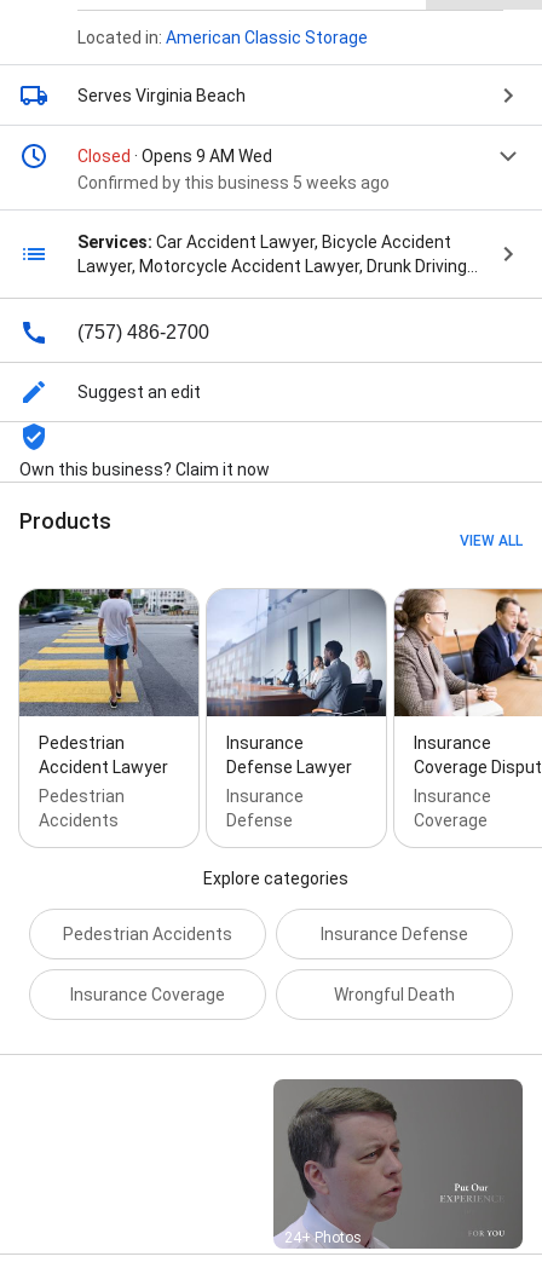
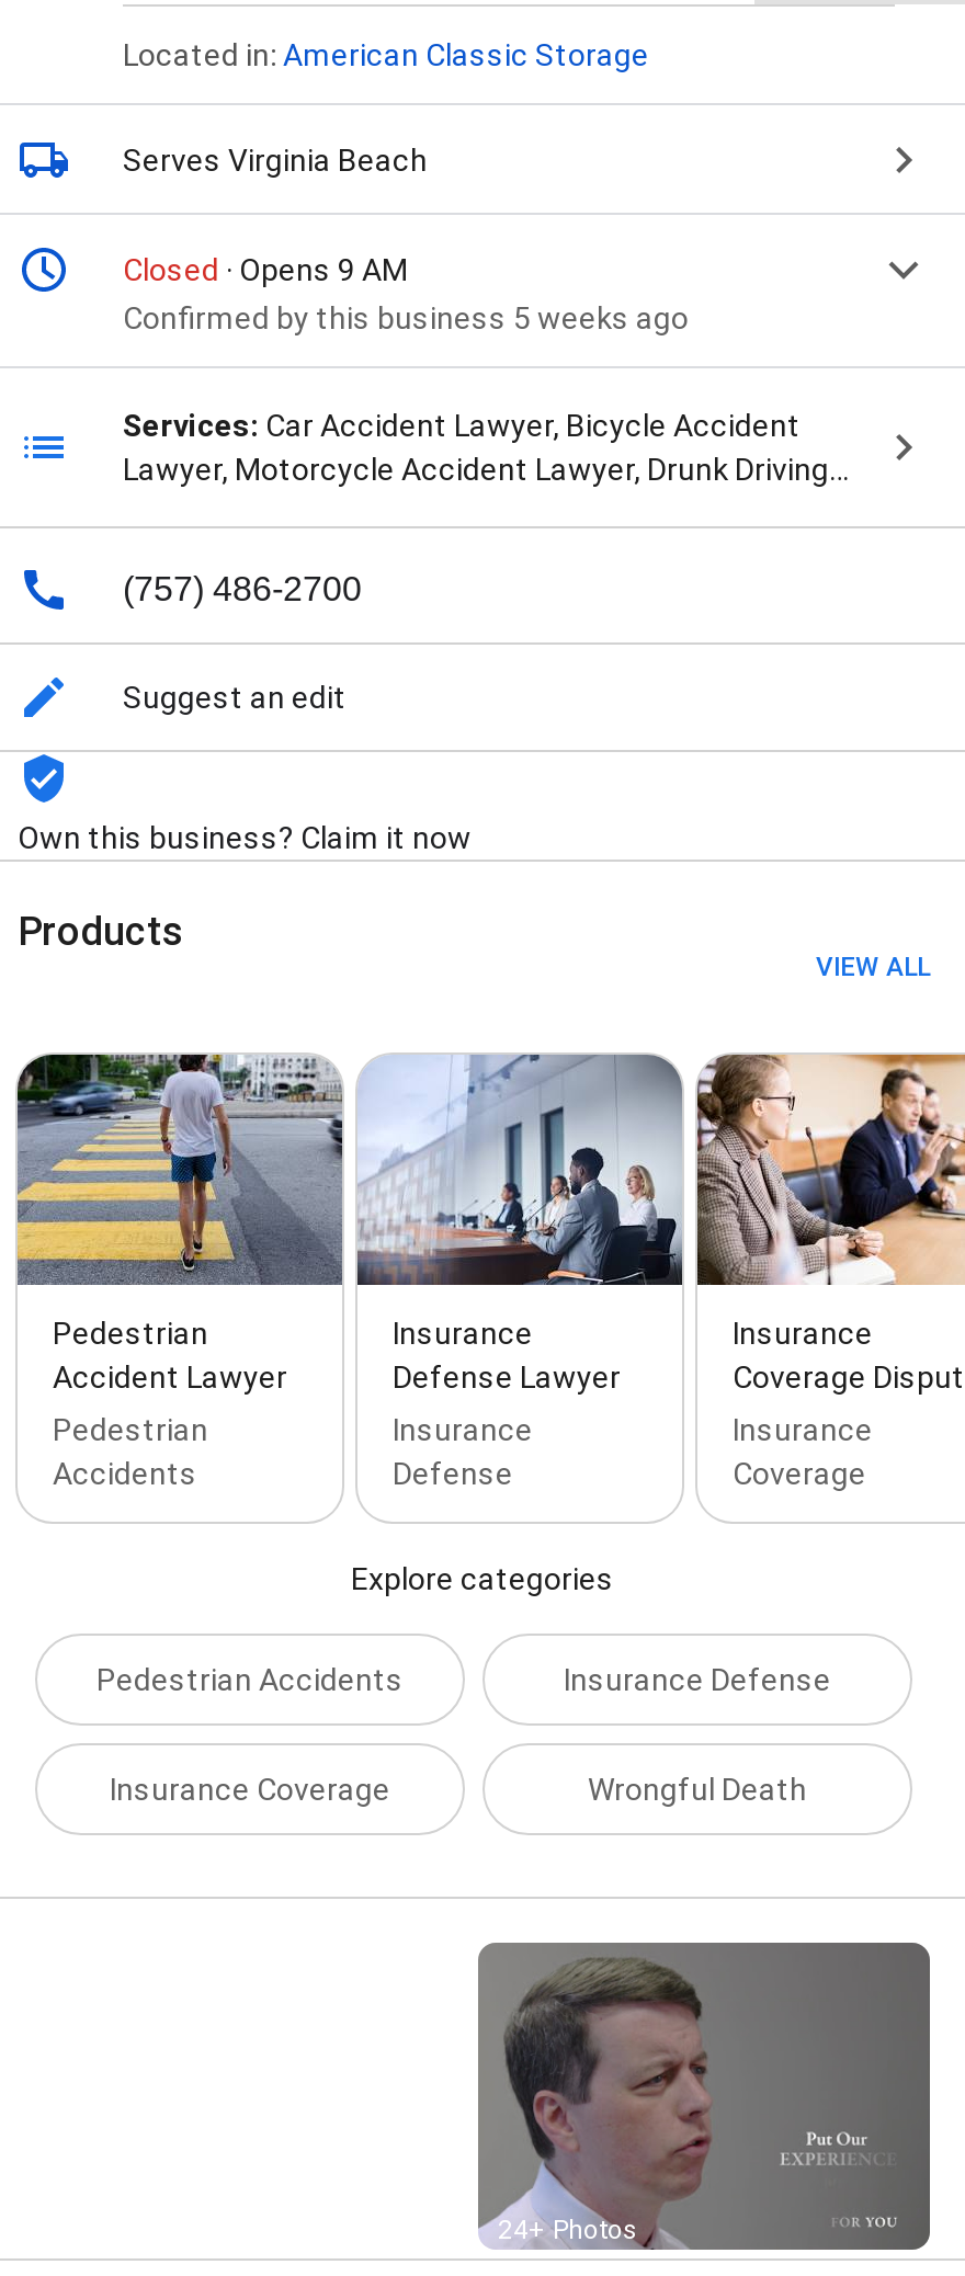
[77,147,272,166] Closed · Opens 9 AM Wed -> [123,253,408,288] Closed · Opens 9 AM

